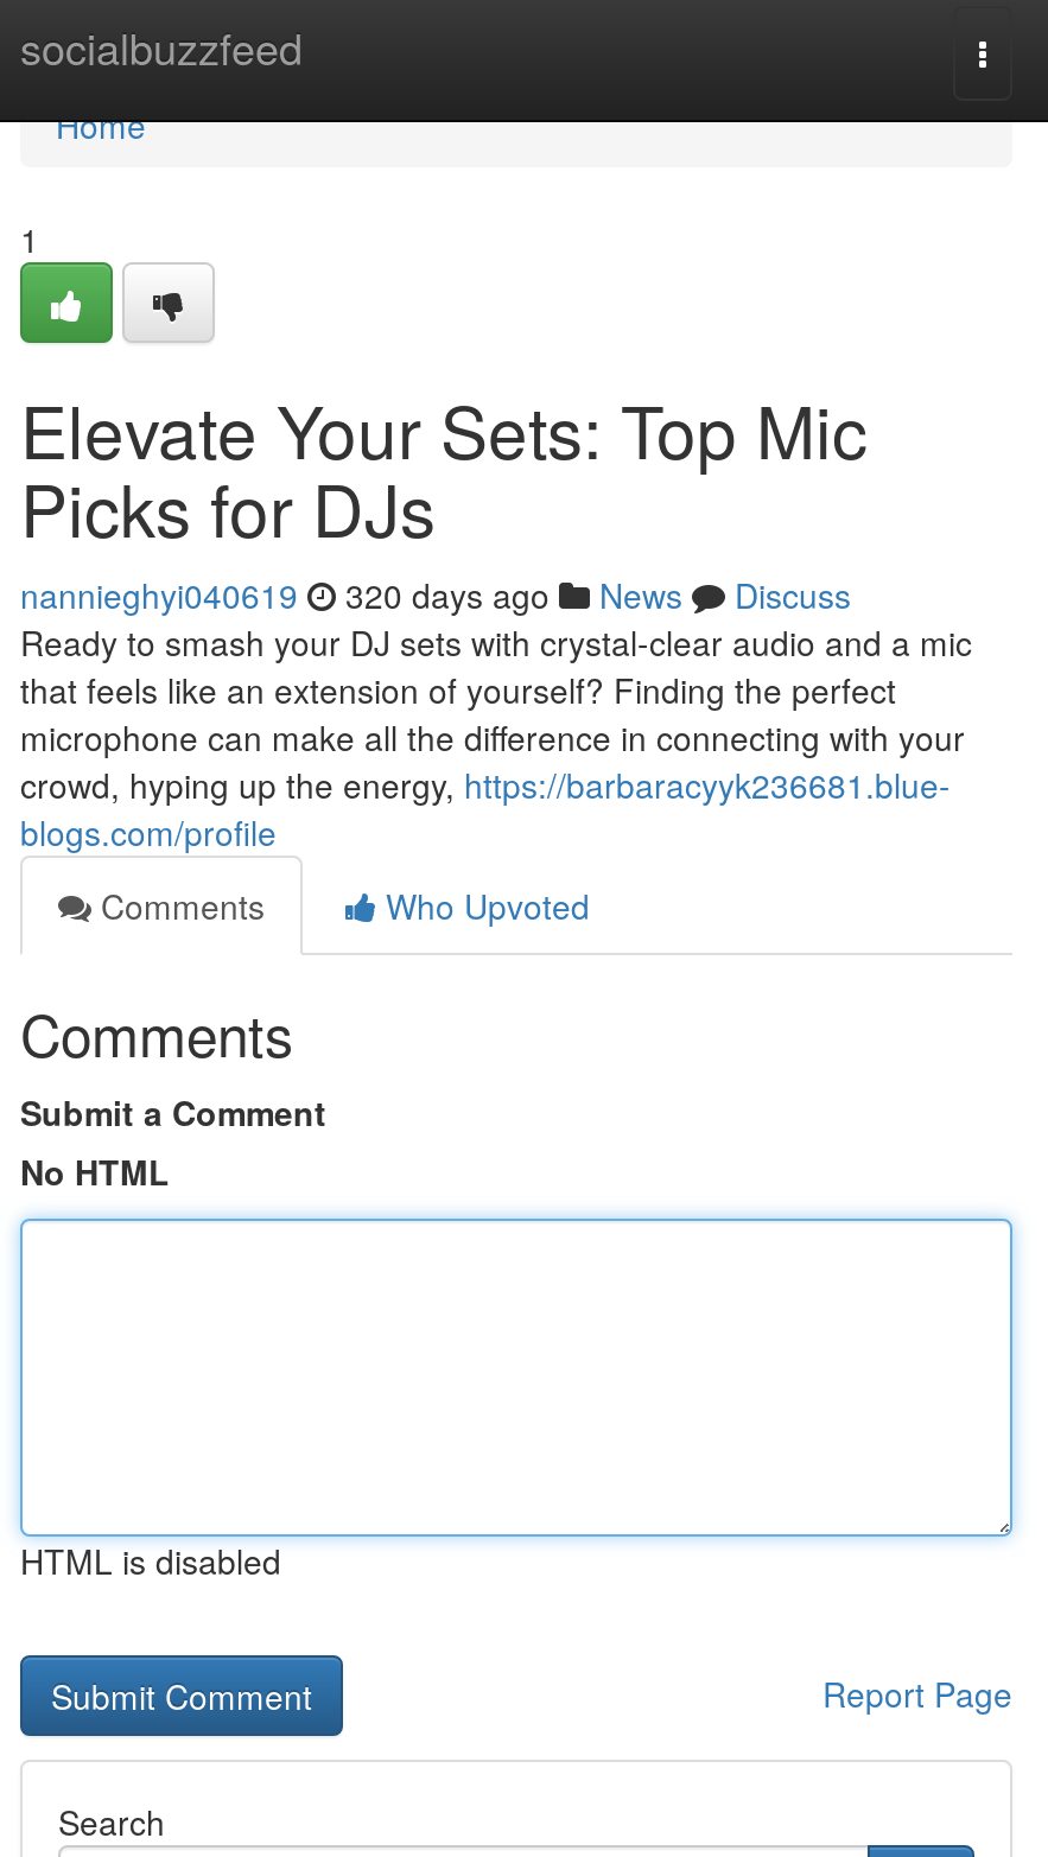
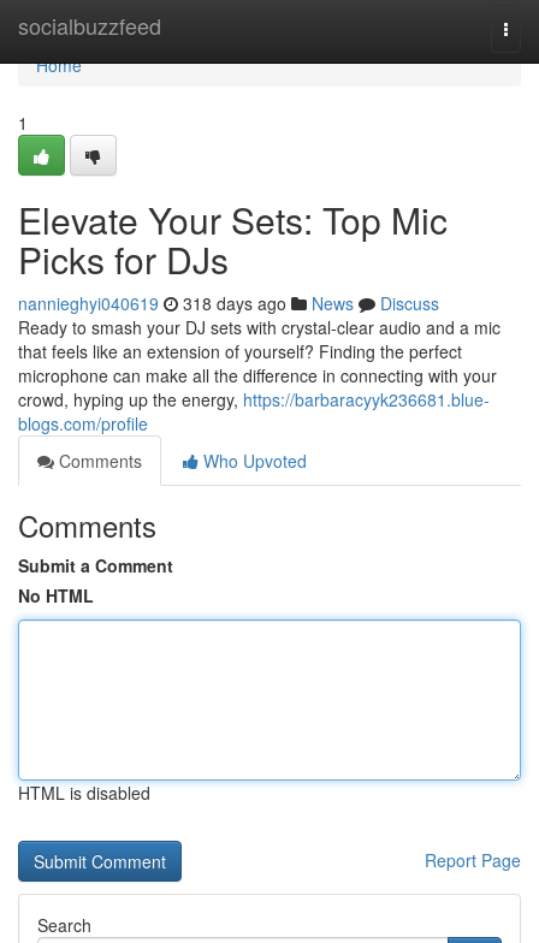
[20,571,851,618] nannieghyi040619 320 days ago News Discuss -> [18,291,439,315] nannieghyi040619 318 days ago News Discuss

